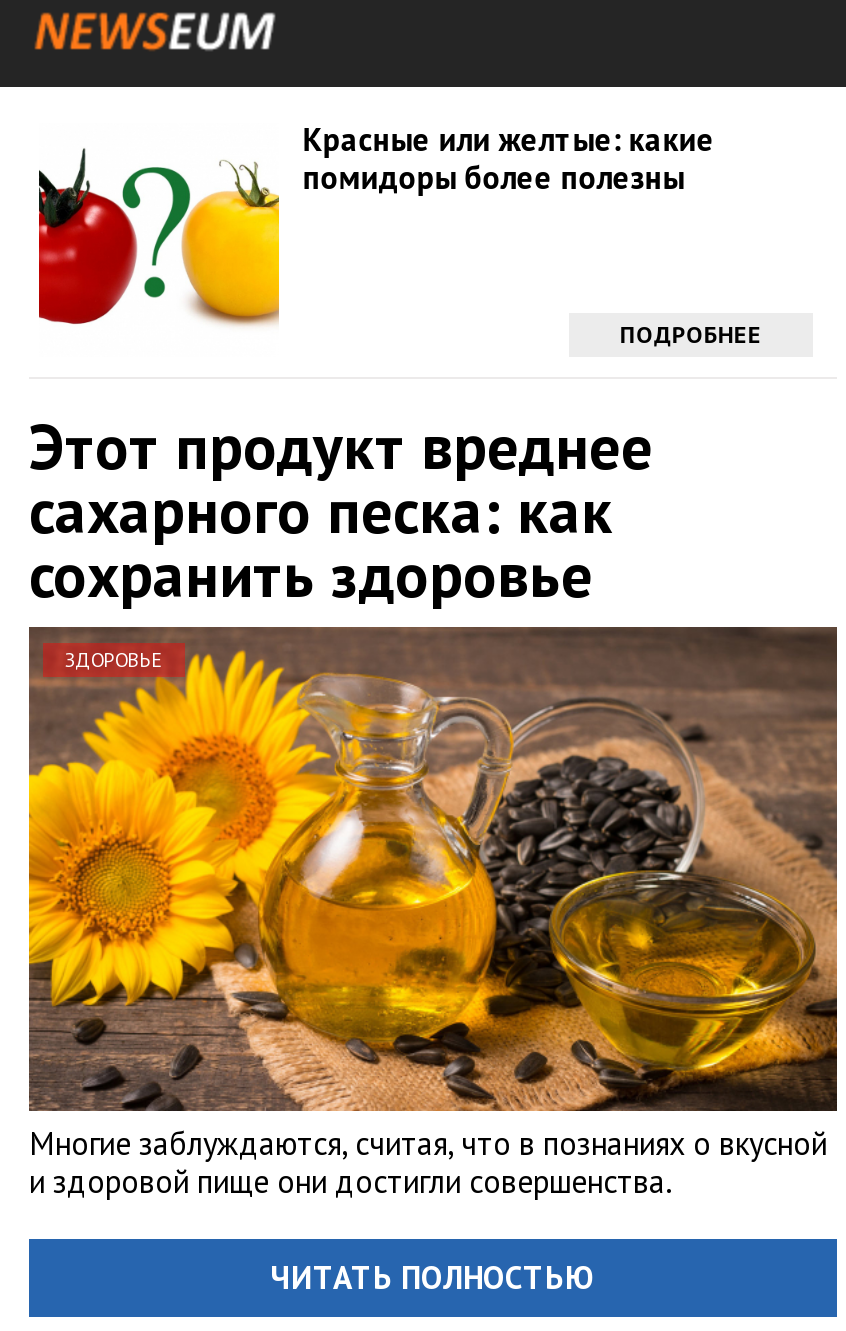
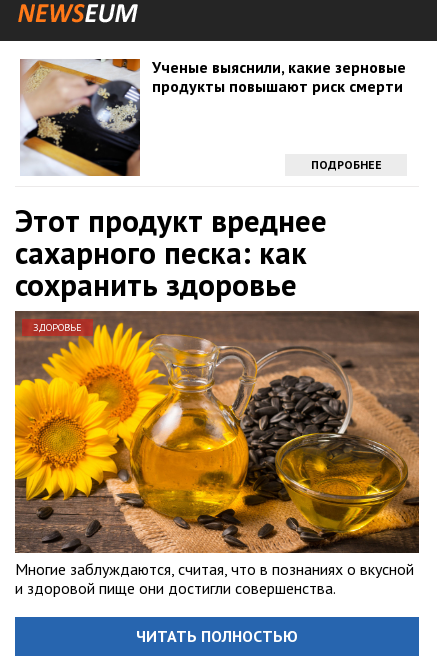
[37,119,715,357] [image] | Красные или желтые: какие | помидоры более полезны -> [19,57,406,177] [image] | Ученые выяснили, какие зерновые | продукты повышают риск смерти

